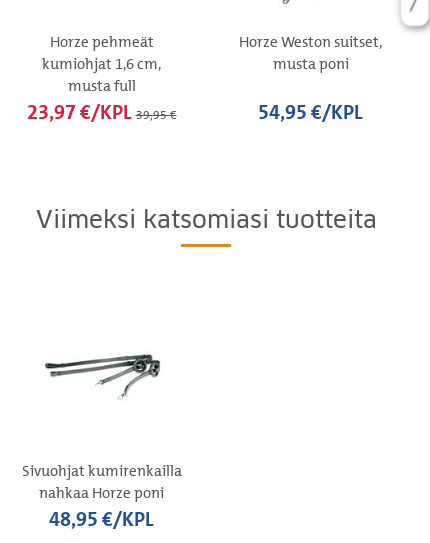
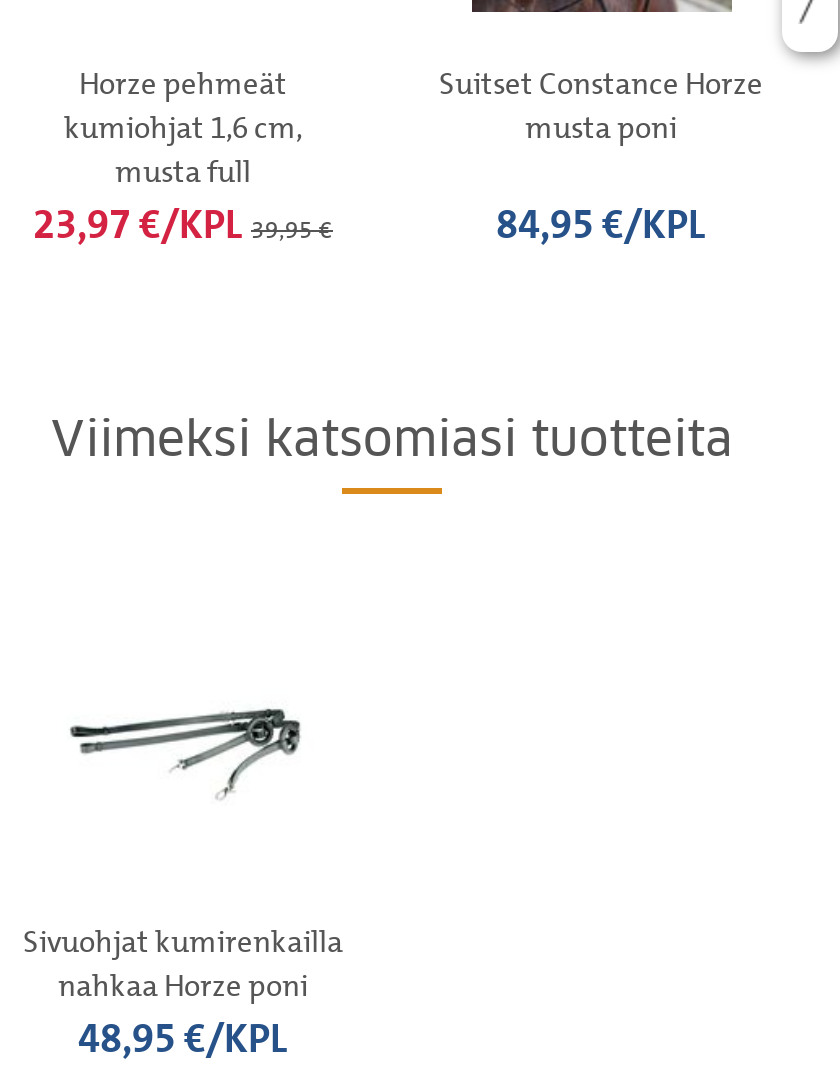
[239,32,382,52] Horze Weston suitset, -> [439,63,763,103] Suitset Constance Horze
[258,99,363,125] 54,95 €/KPL -> [496,197,706,249] 84,95 €/KPL

